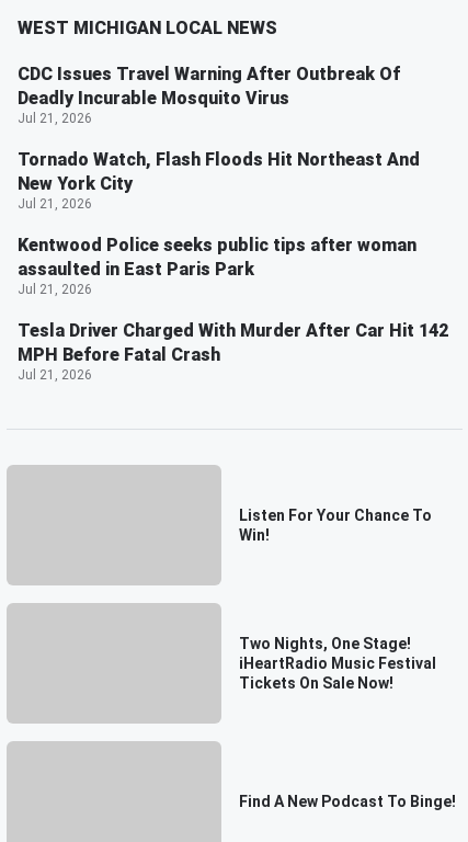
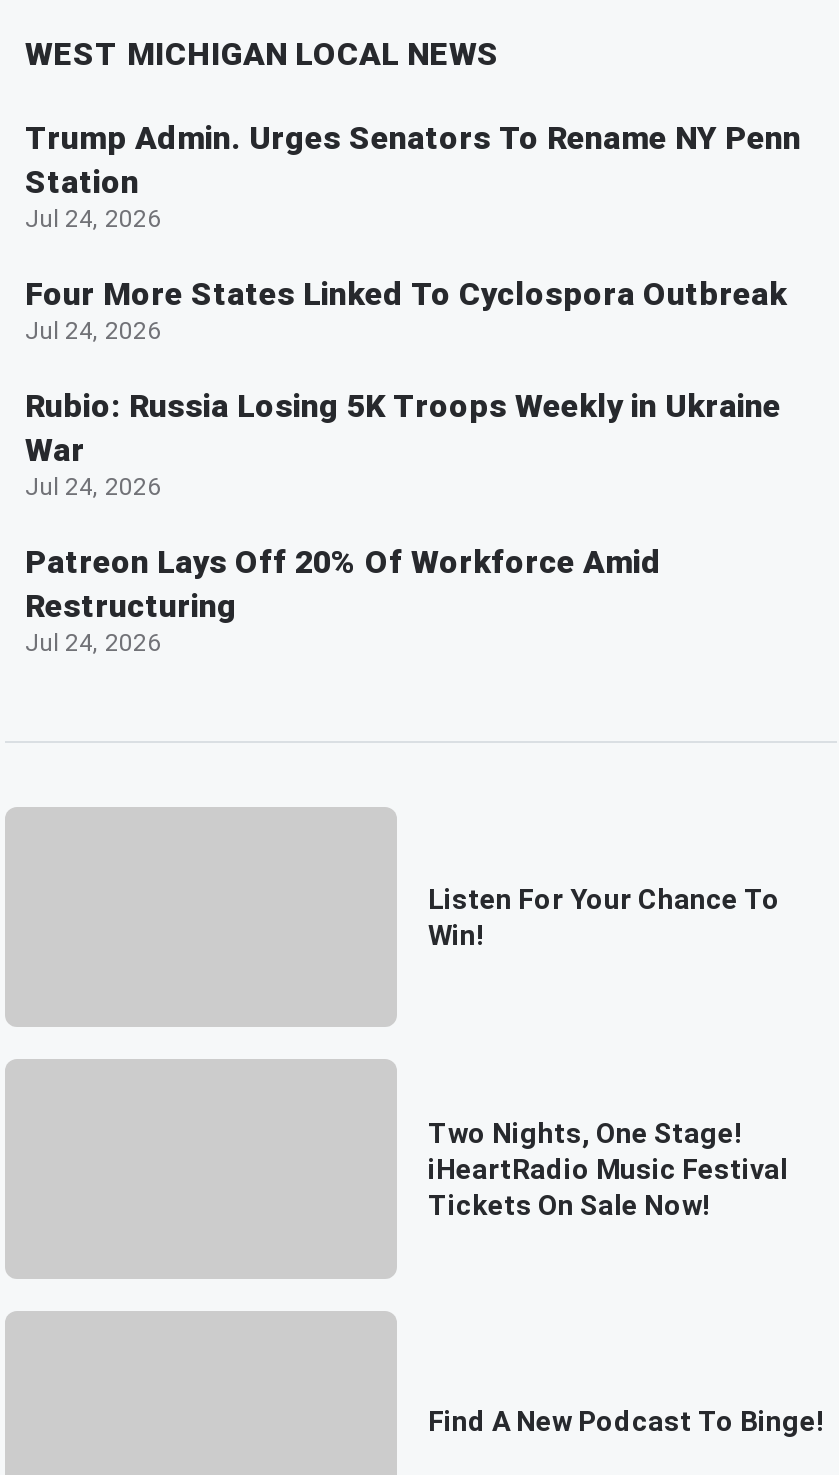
[18,64,400,126] CDC Issues Travel Warning After Outbreak Of | Deadly Incurable Mosquito Virus | Jul 21, 2026 -> [25,119,801,233] Trump Admin. Urges Senators To Rename NY Penn | Station | Jul 24, 2026
[18,149,420,212] Tornado Watch, Flash Floods Hit Northeast And | New York City | Jul 21, 2026 -> [25,275,787,345] Four More States Linked To Cyclospora Outbreak | Jul 24, 2026
[18,235,416,297] Kentwood Police seeks public tips after woman | assaulted in East Paris Park | Jul 21, 2026 -> [25,387,781,501] Rubio: Russia Losing 5K Troops Weekly in Ukraine | War | Jul 24, 2026
[18,320,448,383] Tesla Driver Charged With Murder After Car Hit 142 | MPH Before Fatal Crash | Jul 21, 2026 -> [25,543,661,657] Patreon Lays Off 20% Of Workforce Amid | Restructuring | Jul 24, 2026

